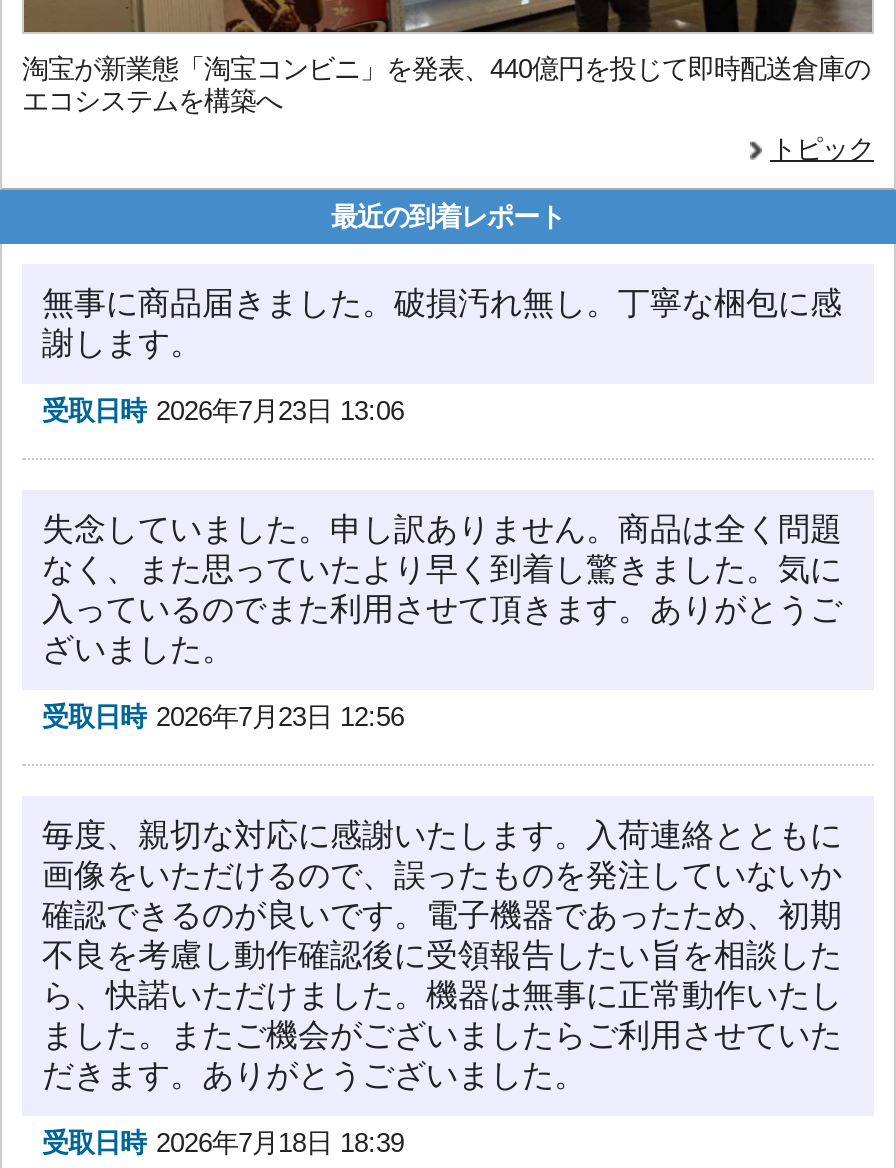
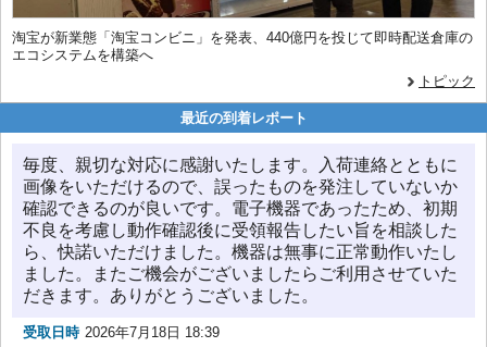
[42,287,842,427] 無事に商品届きました。破損汚れ無し。丁寧な梱包に感 | 謝します。 | 受取日時 2026年7月23日 13:06 -> none
[42,513,842,733] 失念していました。申し訳ありません。商品は全く問題 | なく、また思っていたより早く到着し驚きました。気に | 入っているのでまた利用させて頂きます。ありがとうご | ざいました。 | 受取日時 2026年7月23日 12:56 -> none

